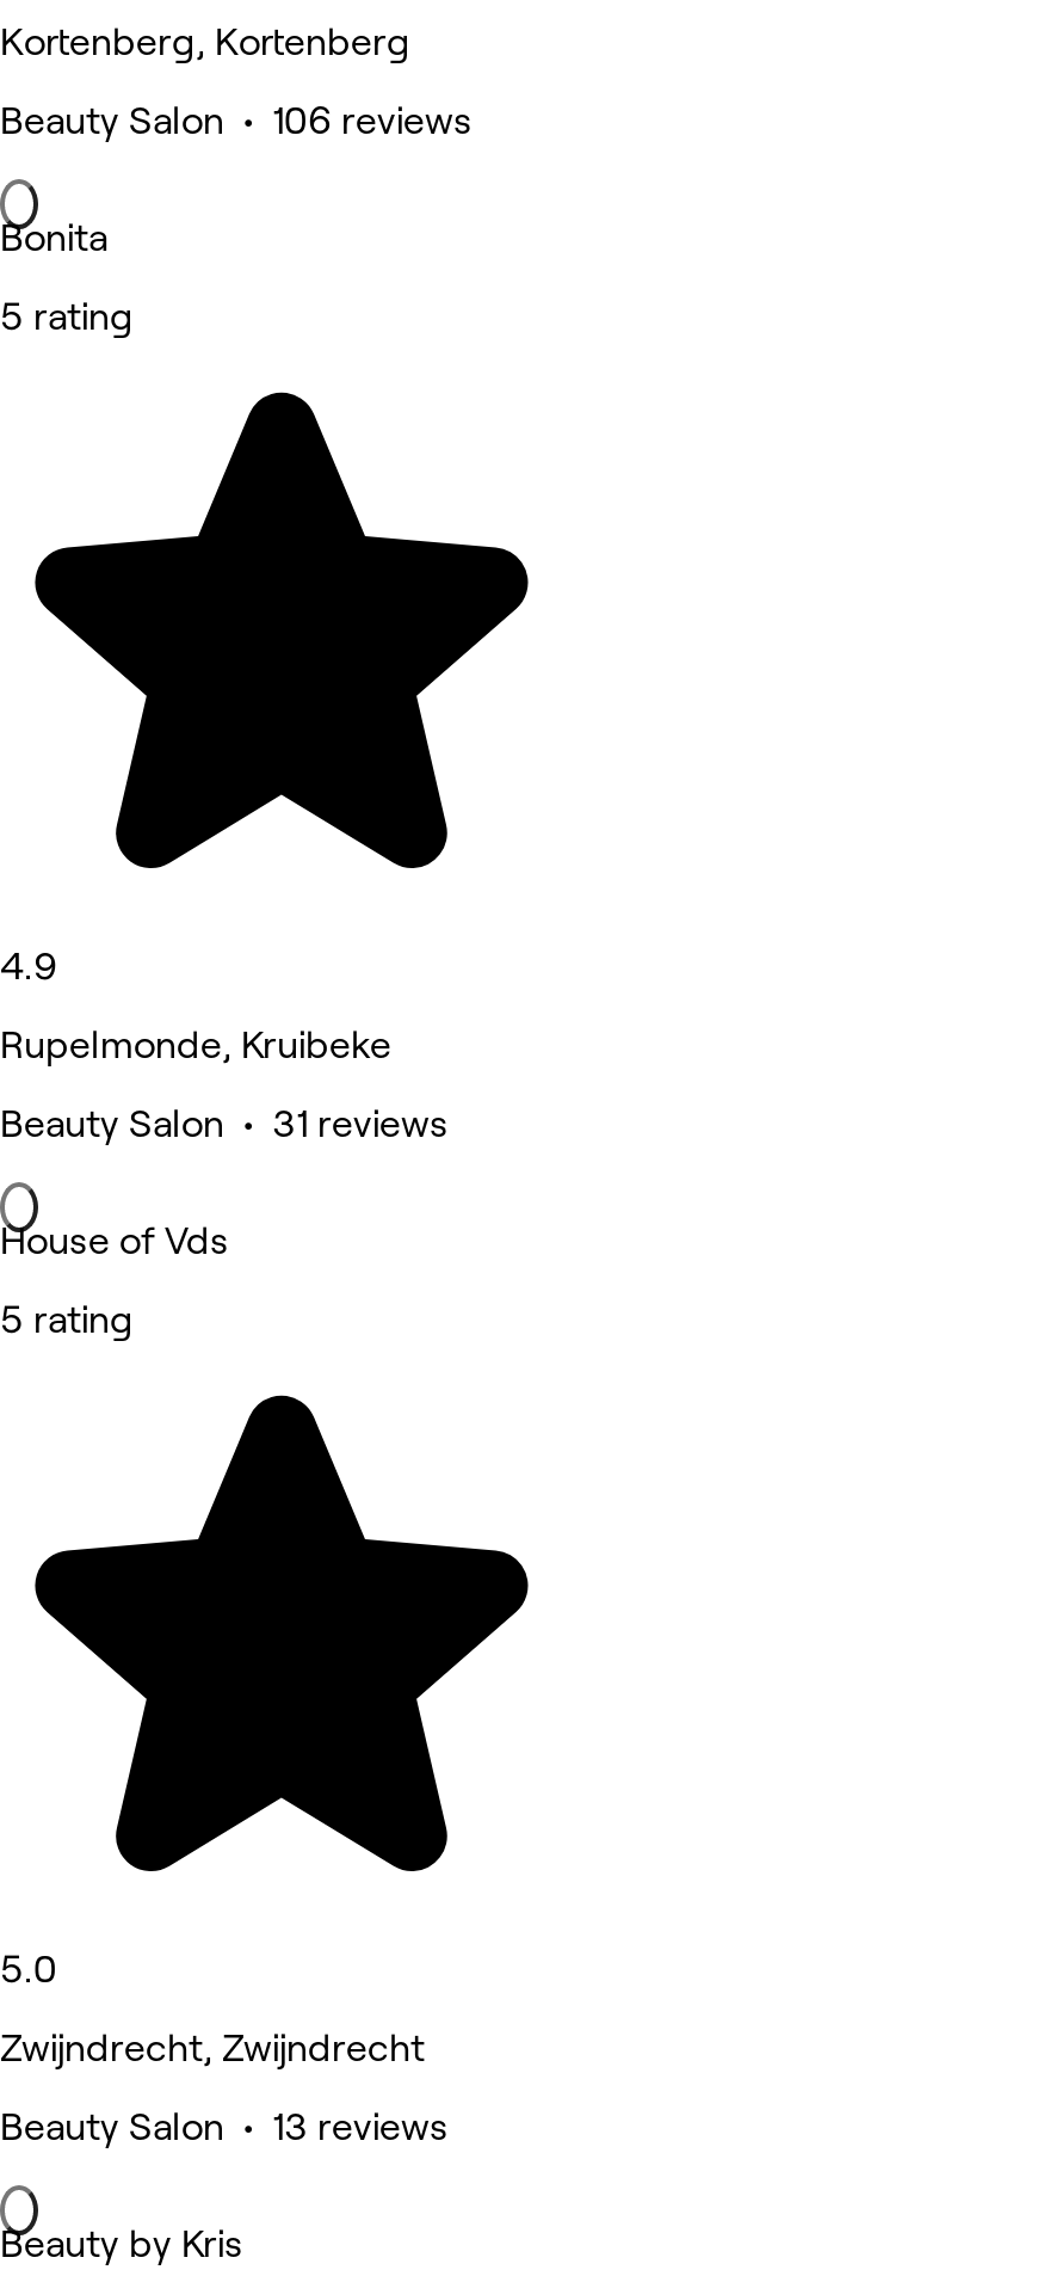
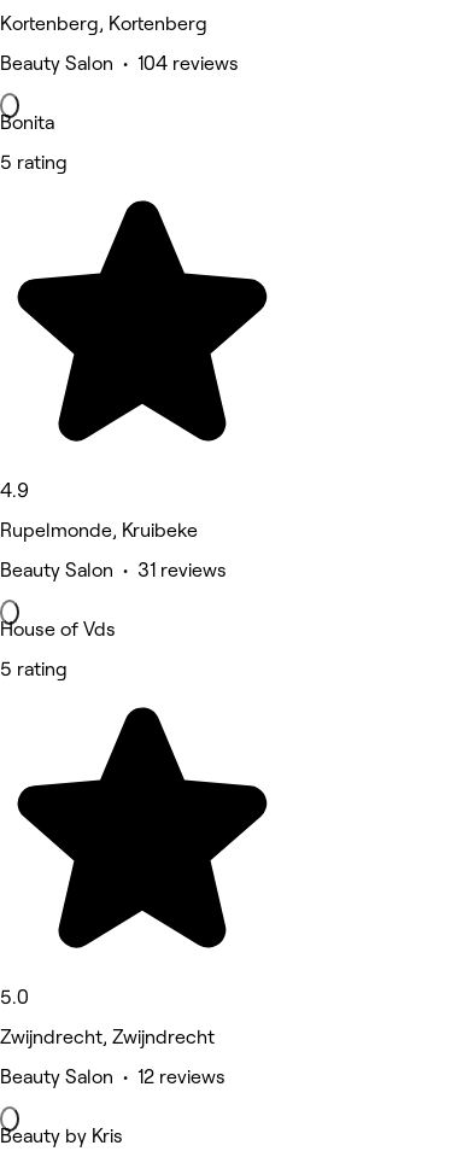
[0,100,473,140] Beauty Salon • 106 reviews -> [0,53,239,73] Beauty Salon • 104 reviews
[0,2106,449,2146] Beauty Salon • 13 reviews -> [0,1066,225,1087] Beauty Salon • 12 reviews

